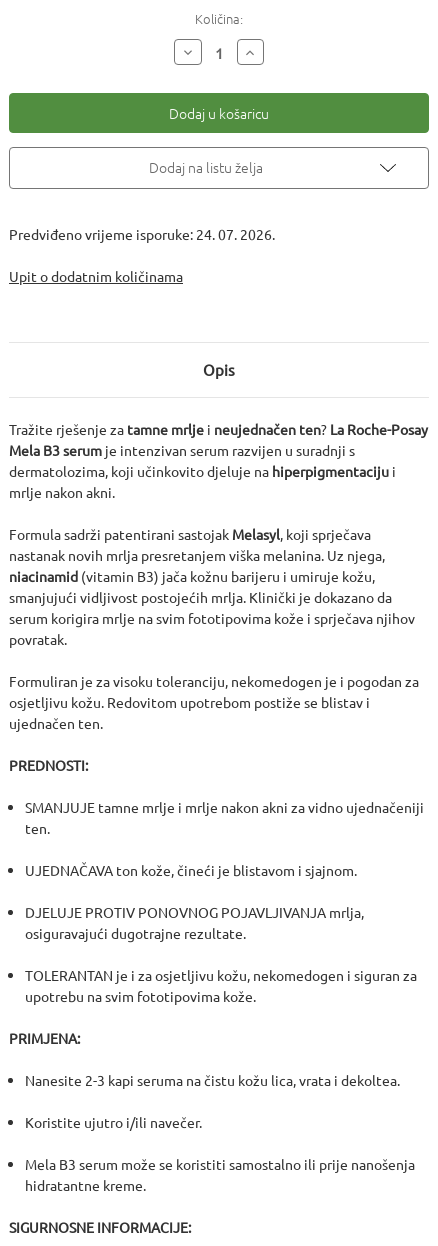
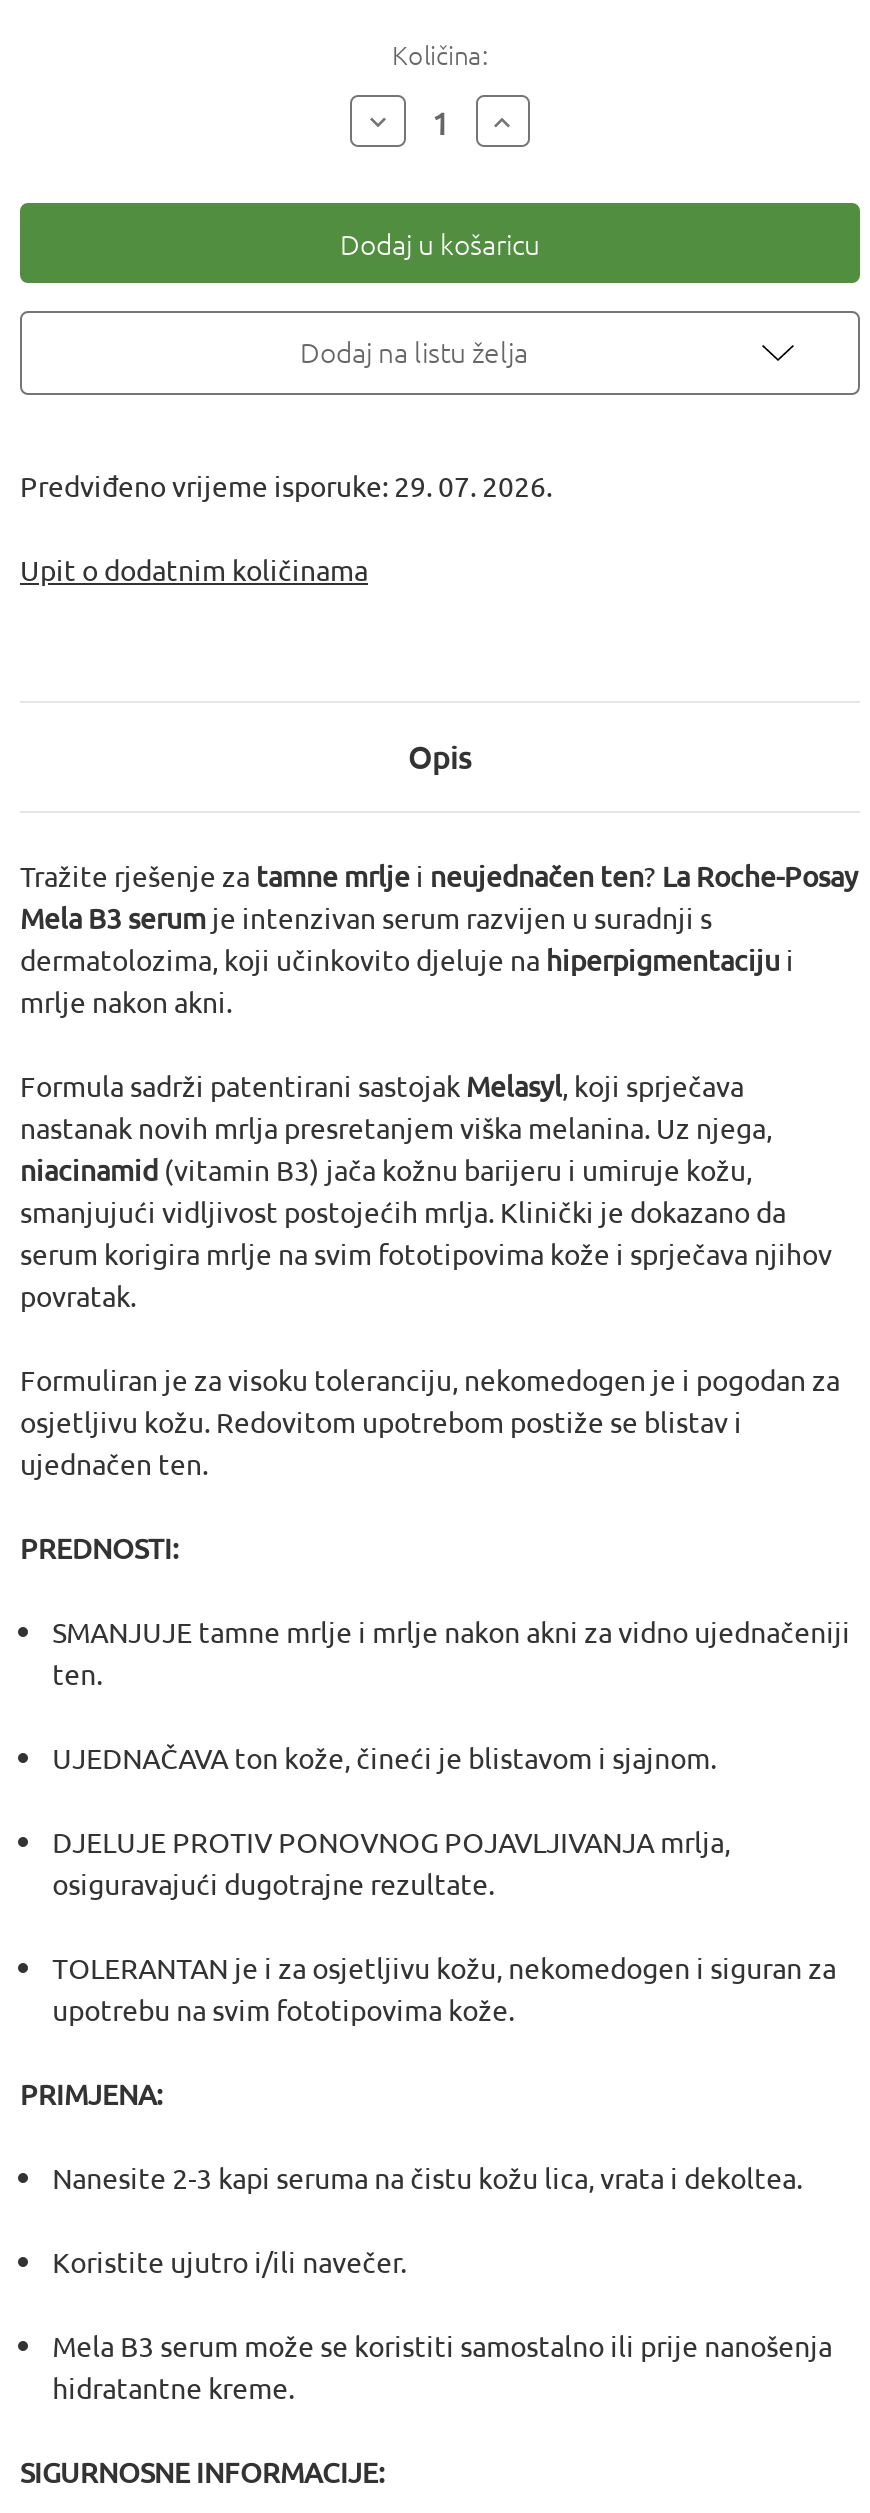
[9,225,275,243] Predviđeno vrijeme isporuke: 24. 07. 2026. -> [20,467,552,503] Predviđeno vrijeme isporuke: 29. 07. 2026.

